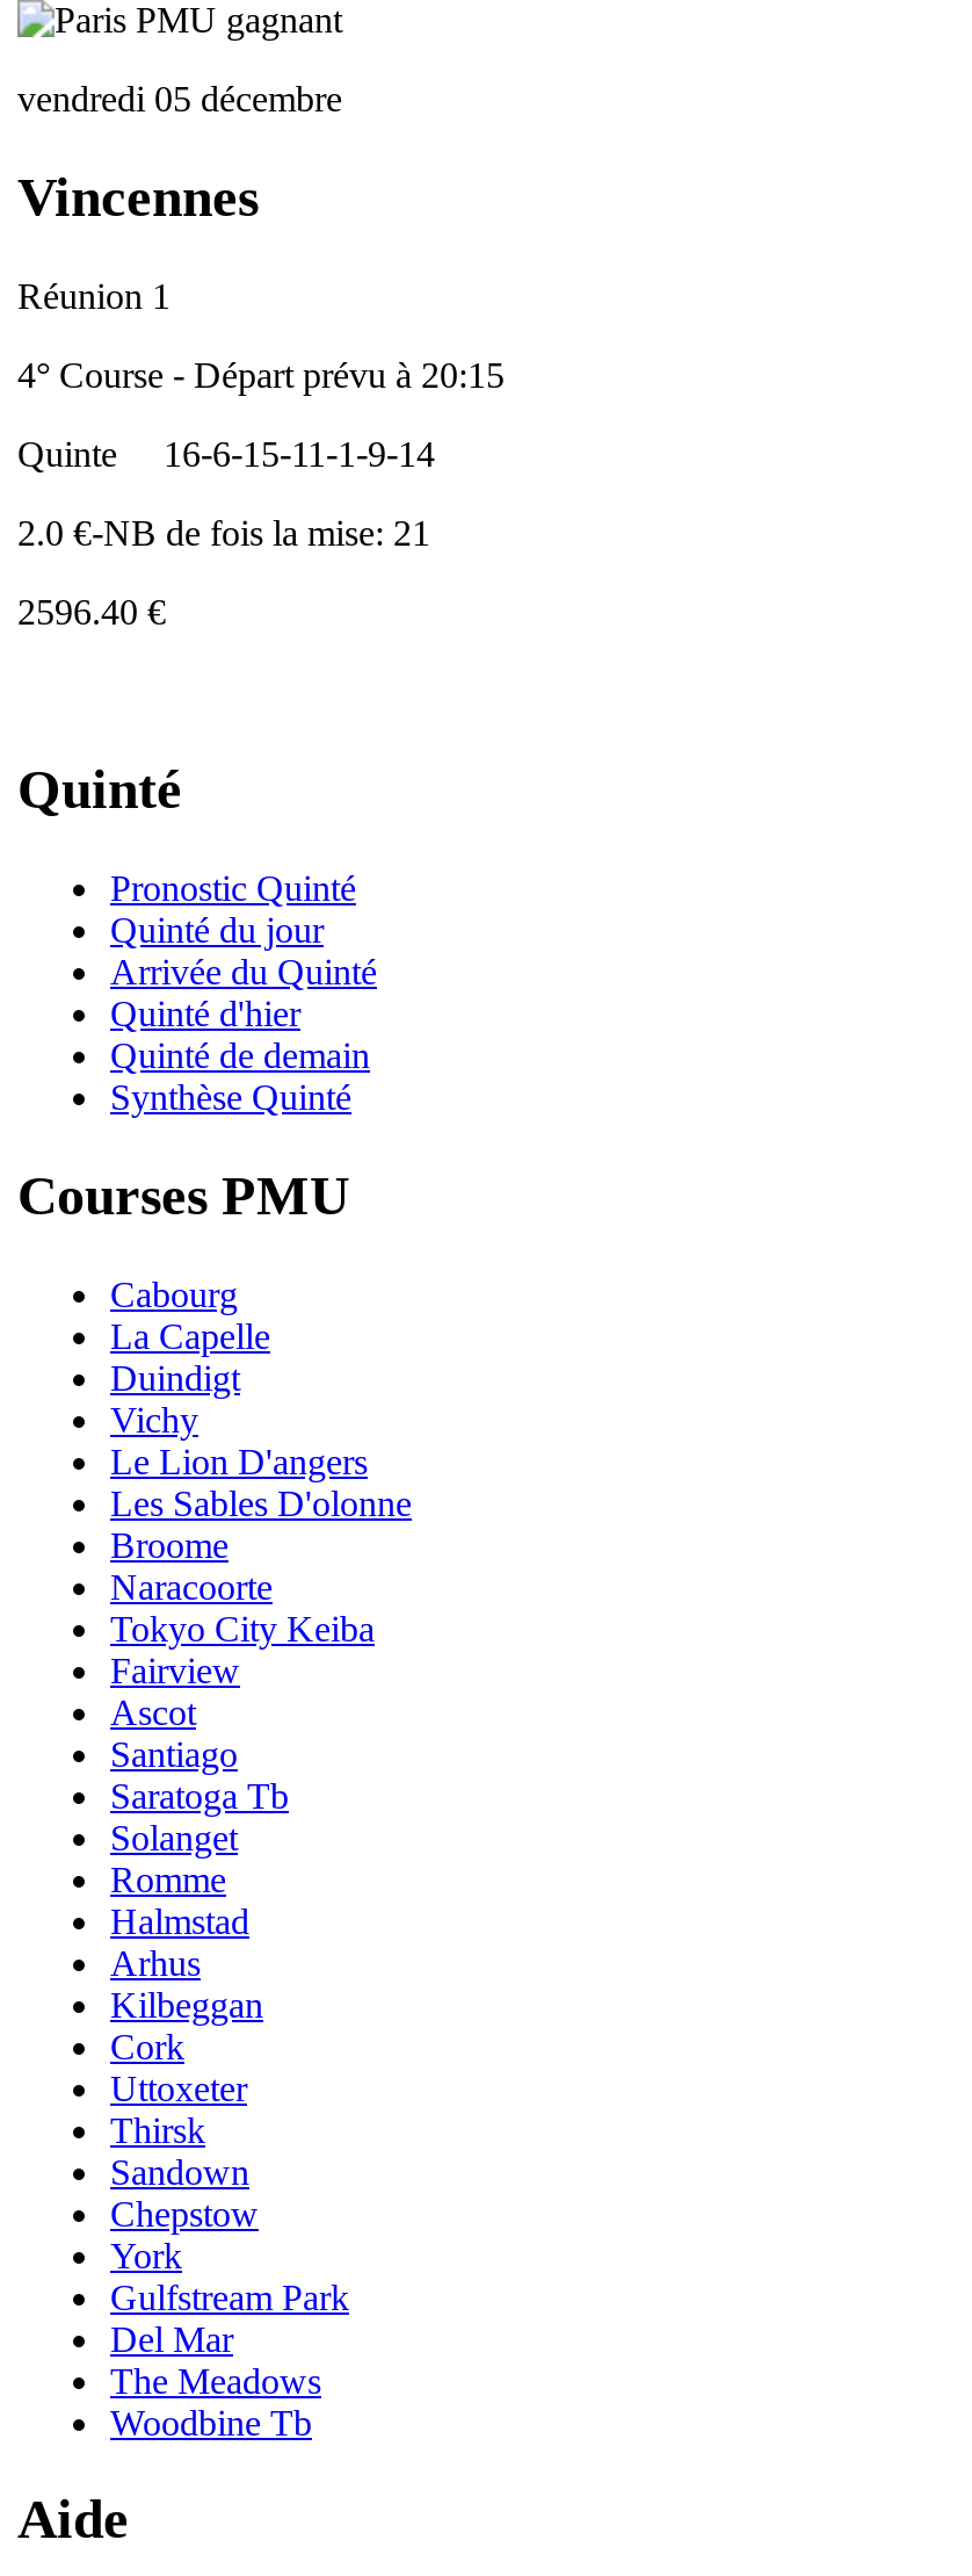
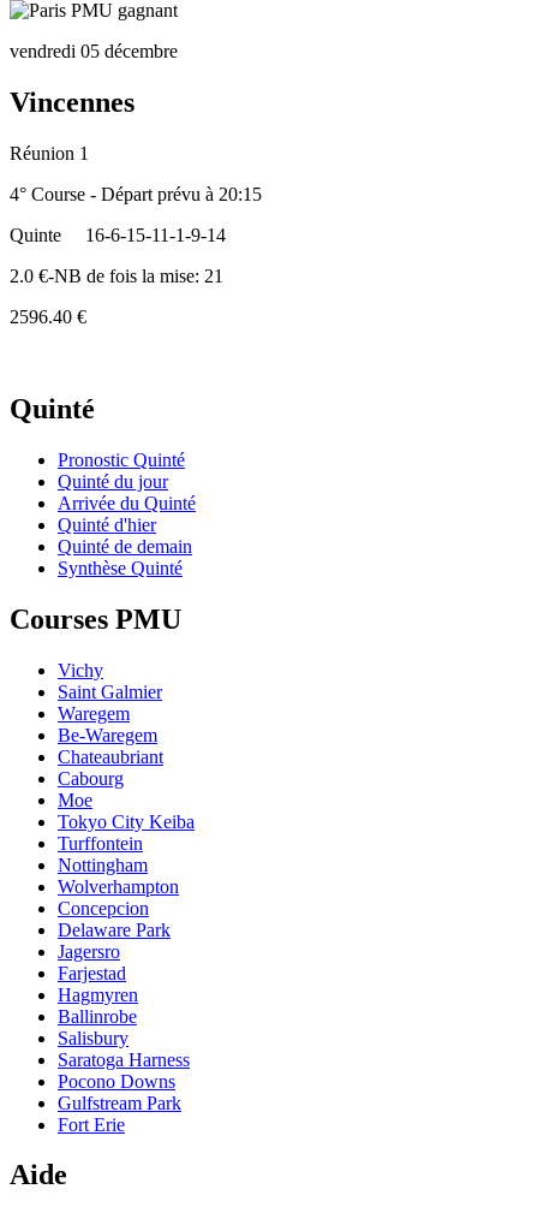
[110,1274,270,1397] Cabourg | La Capelle | Duindigt -> none
[110,1441,412,1606] Le Lion D'angers | Les Sables D'olonne | Broome | Naracoorte -> [58,681,163,810] Saint Galmier | Waregem | Be-Waregem | Chateaubriant | Cabourg | Moe
[110,1650,289,2274] Fairview | Ascot | Santiago | Saratoga Tb | Solanget | Romme | Halmstad | Arhus | Kilbeggan | Cork | Uttoxeter | Thirsk | Sandown | Chepstow | York -> [58,833,190,1091] Turffontein | Nottingham | Wolverhampton | Concepcion | Delaware Park | Jagersro | Farjestad | Hagmyren | Ballinrobe | Salisbury | Saratoga Harness | Pocono Downs
[110,2319,321,2442] Del Mar | The Meadows | Woodbine Tb -> [58,1114,125,1134] Fort Erie

